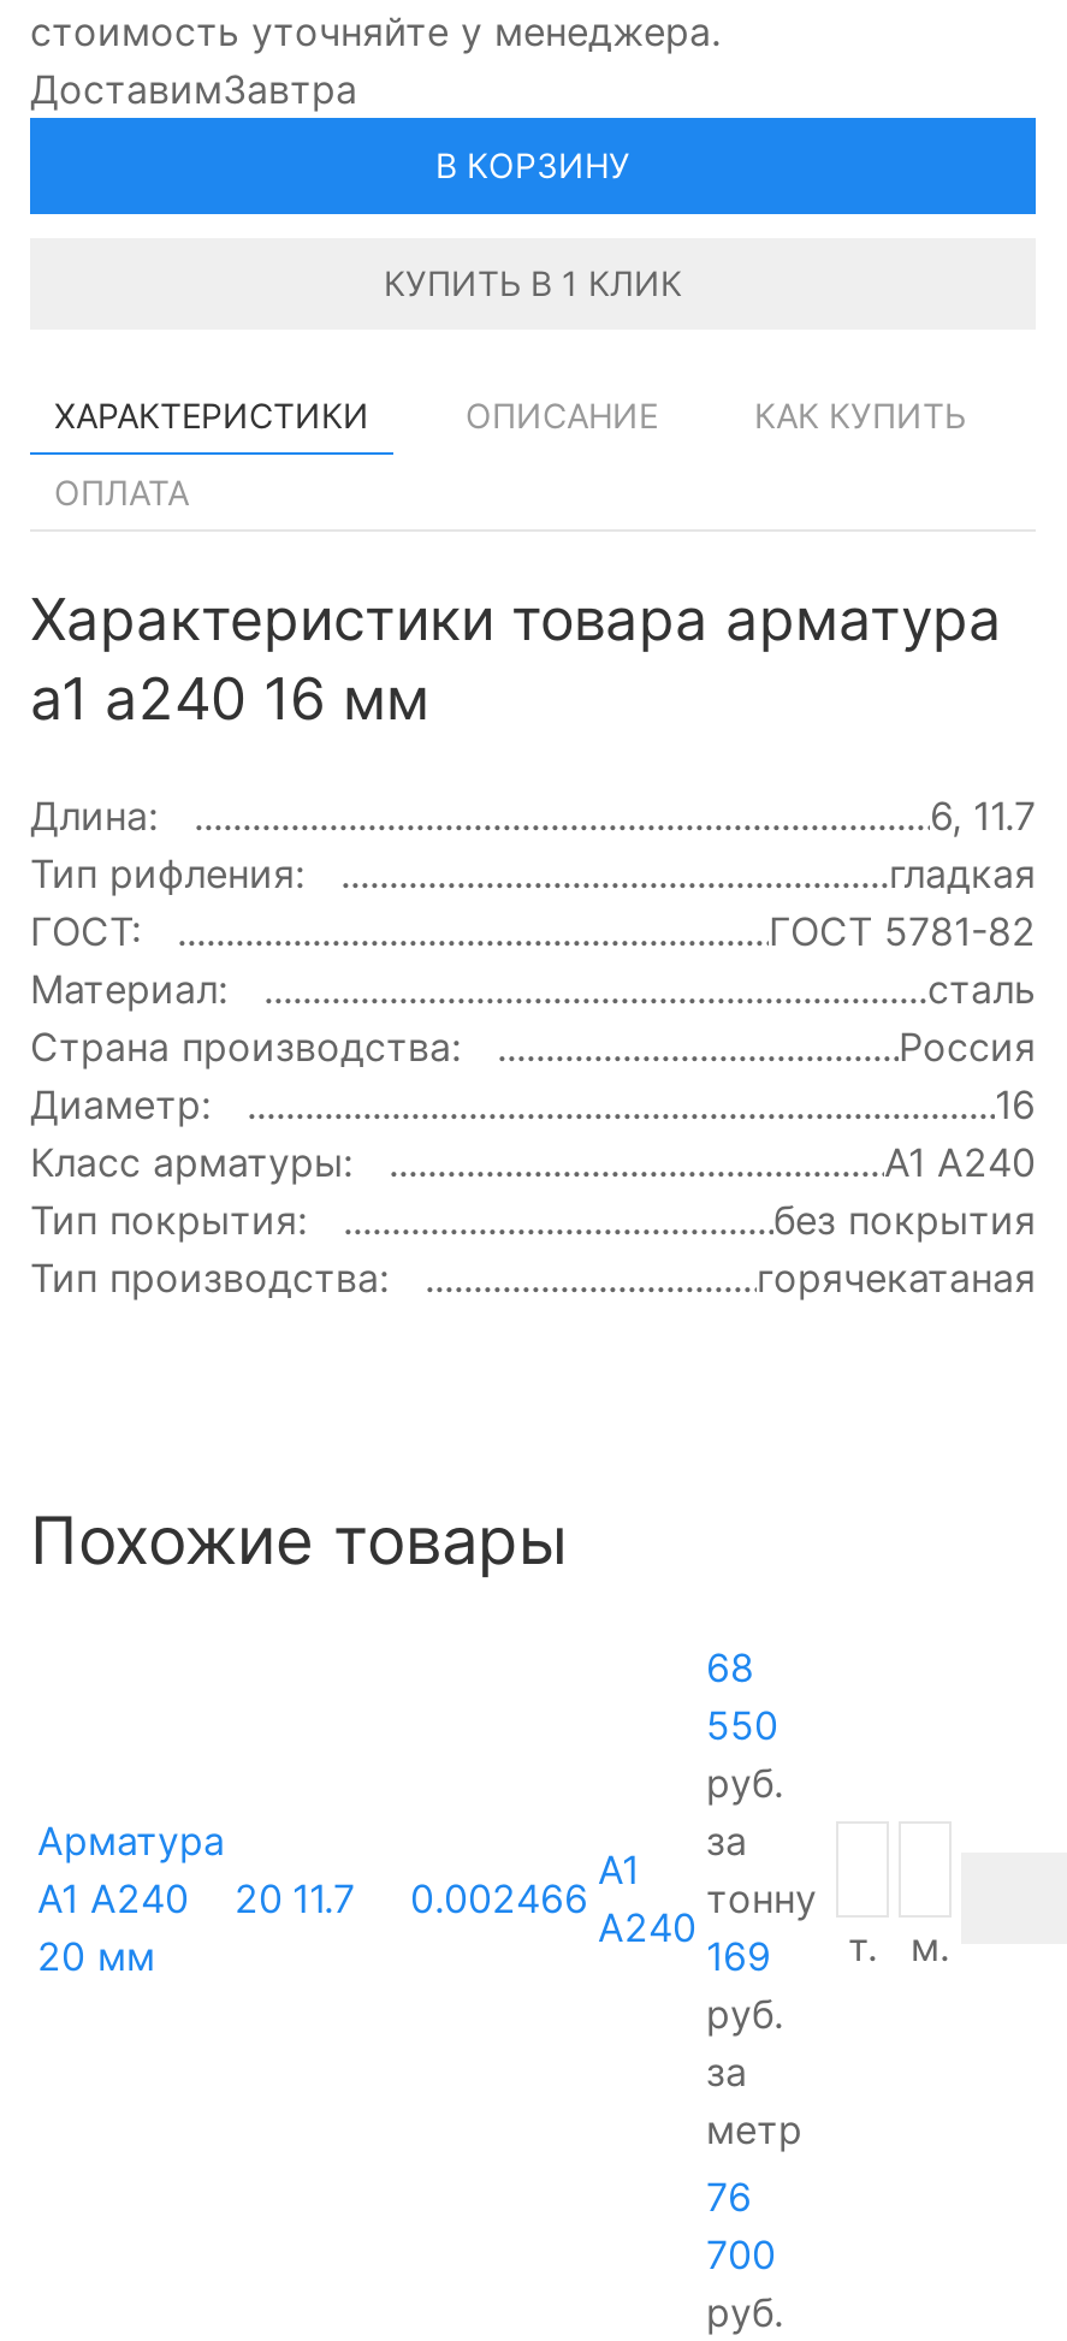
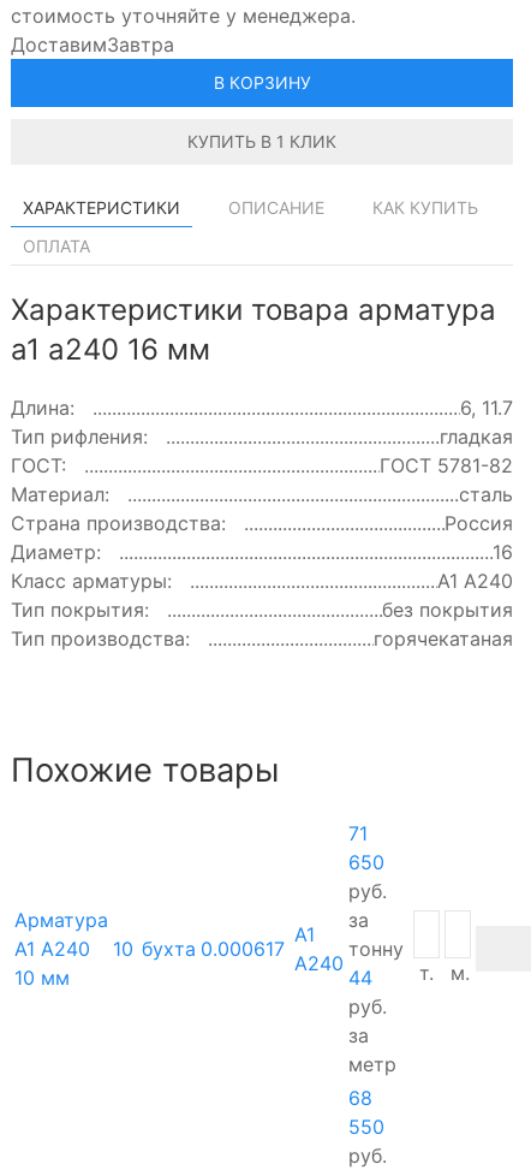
[706,1643,754,1691] 68 -> [348,821,368,845] 71
[706,1701,778,1749] 550 -> [348,850,384,874] 650
[235,1874,588,1922] 20 11.7 | 0.002466 -> [113,937,285,961] 10 бухта 0.000617
[37,1932,155,1980] 20 мм -> [14,966,70,990] 10 мм
[706,1922,949,1980] 169 т. м. -> [348,961,470,990] 44 т. м.
[706,2173,752,2221] 76 -> [348,1086,372,1110] 68
[706,2230,776,2278] 700 -> [348,1115,384,1139] 550

